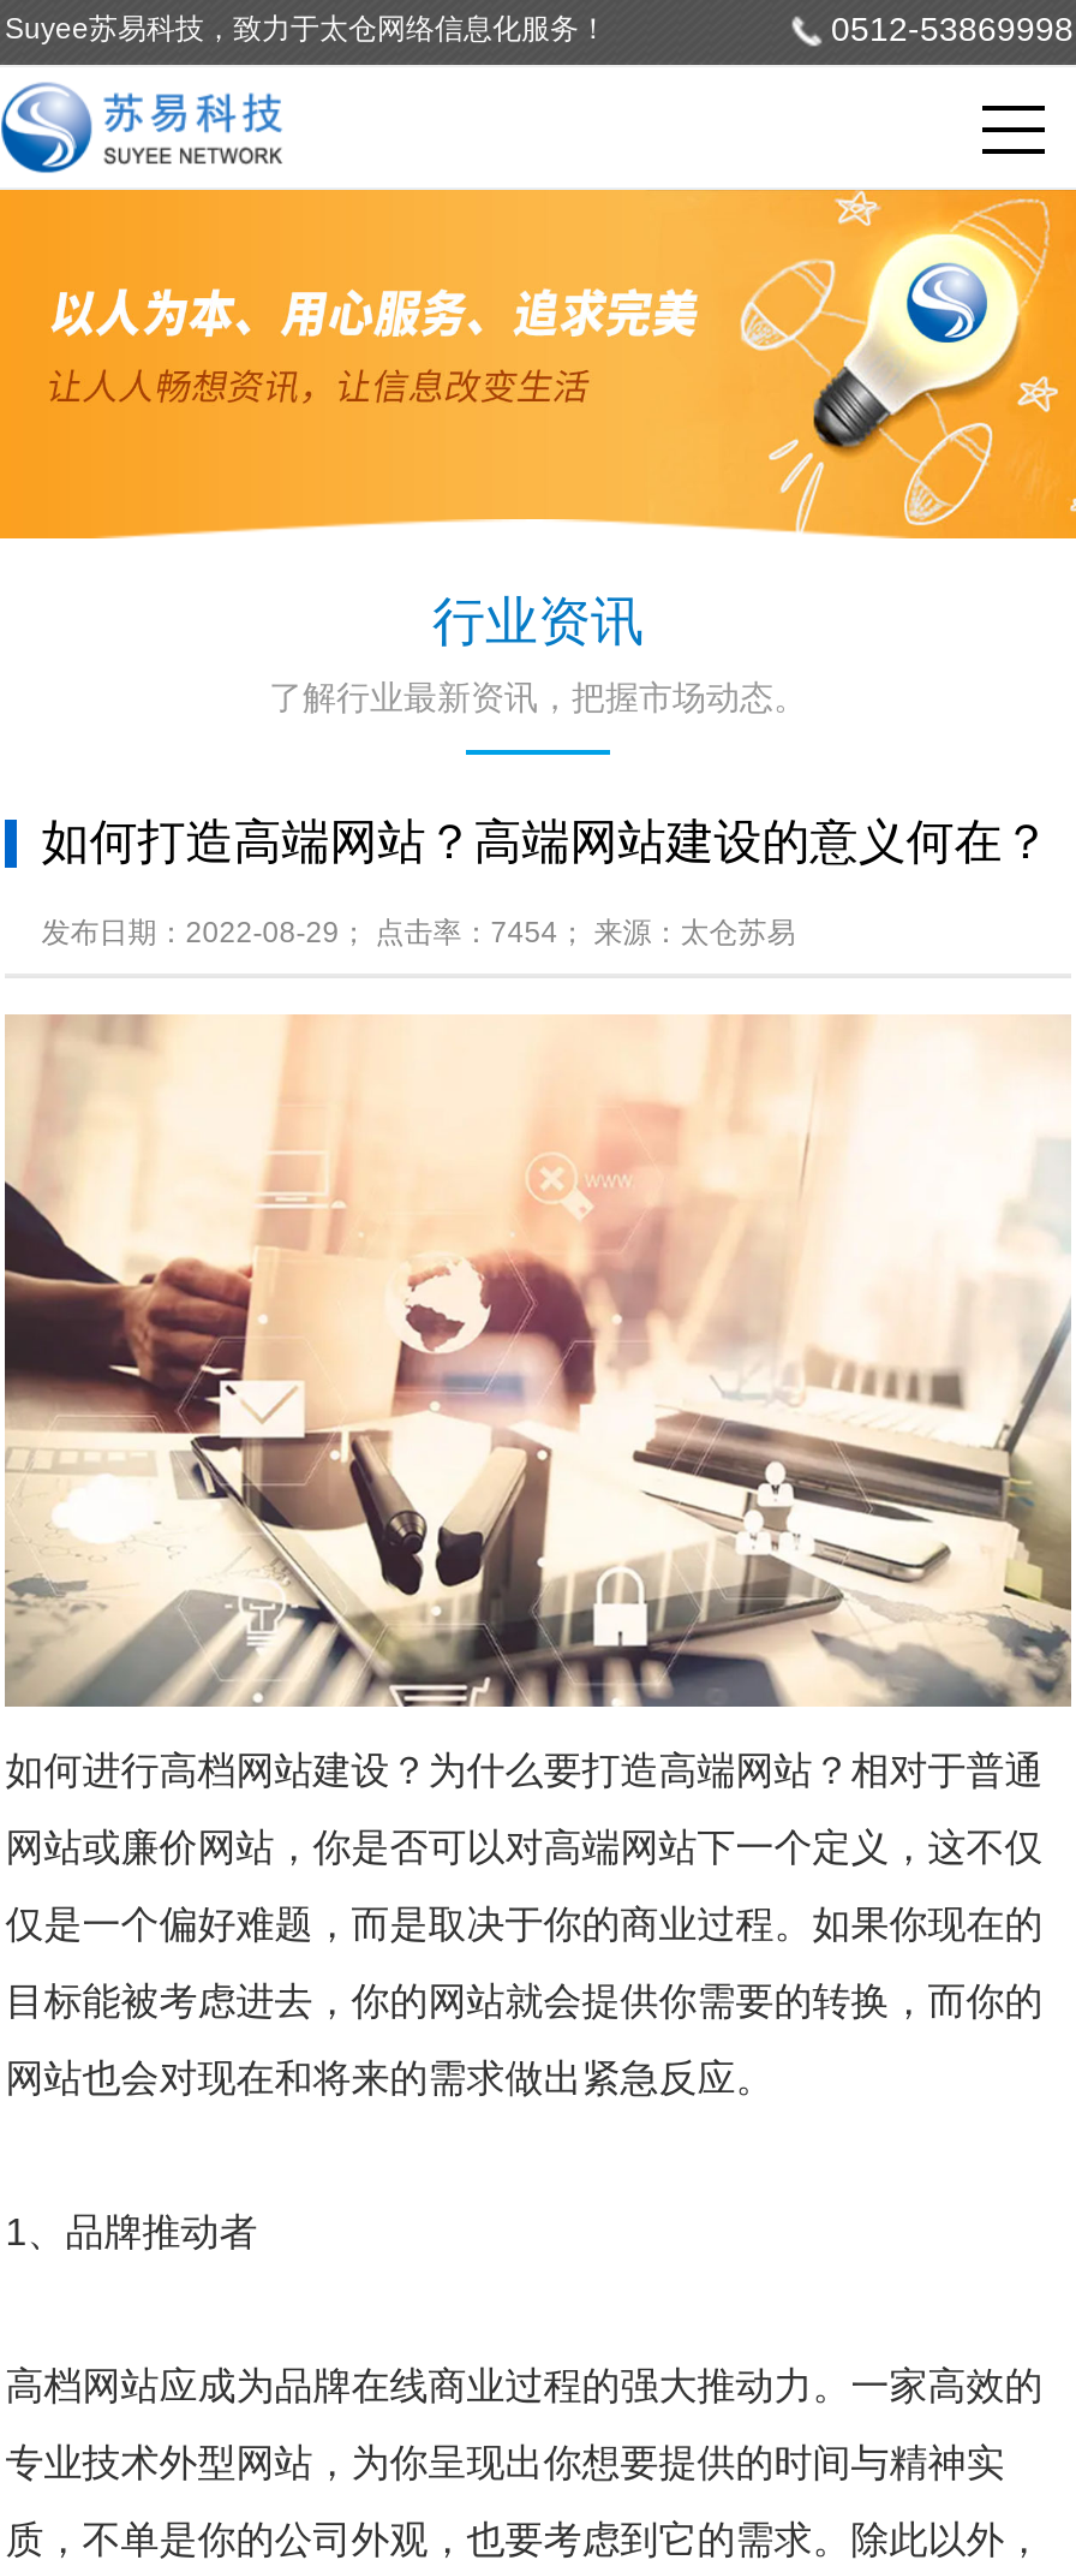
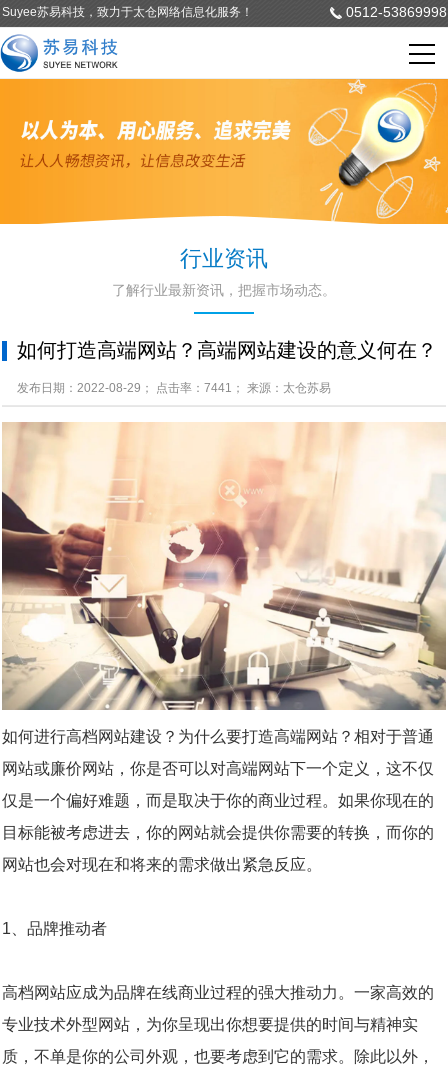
[41,916,795,949] 发布日期：2022-08-29； 点击率：7454； 来源：太仓苏易 -> [17,381,331,395] 发布日期：2022-08-29； 点击率：7441； 来源：太仓苏易

